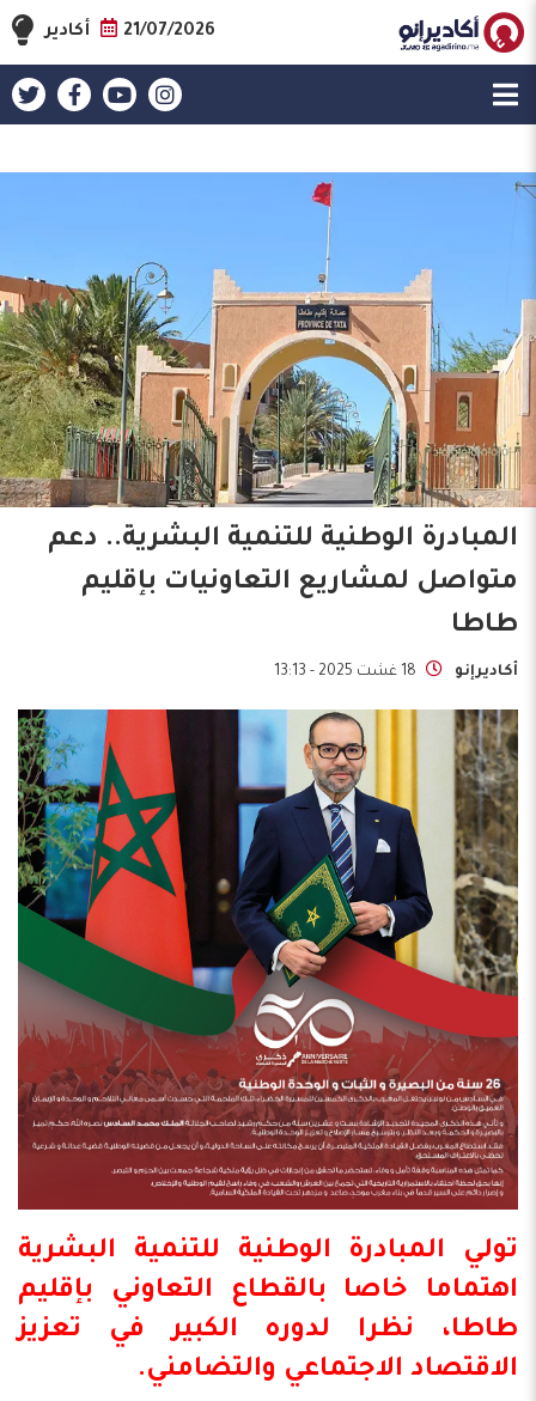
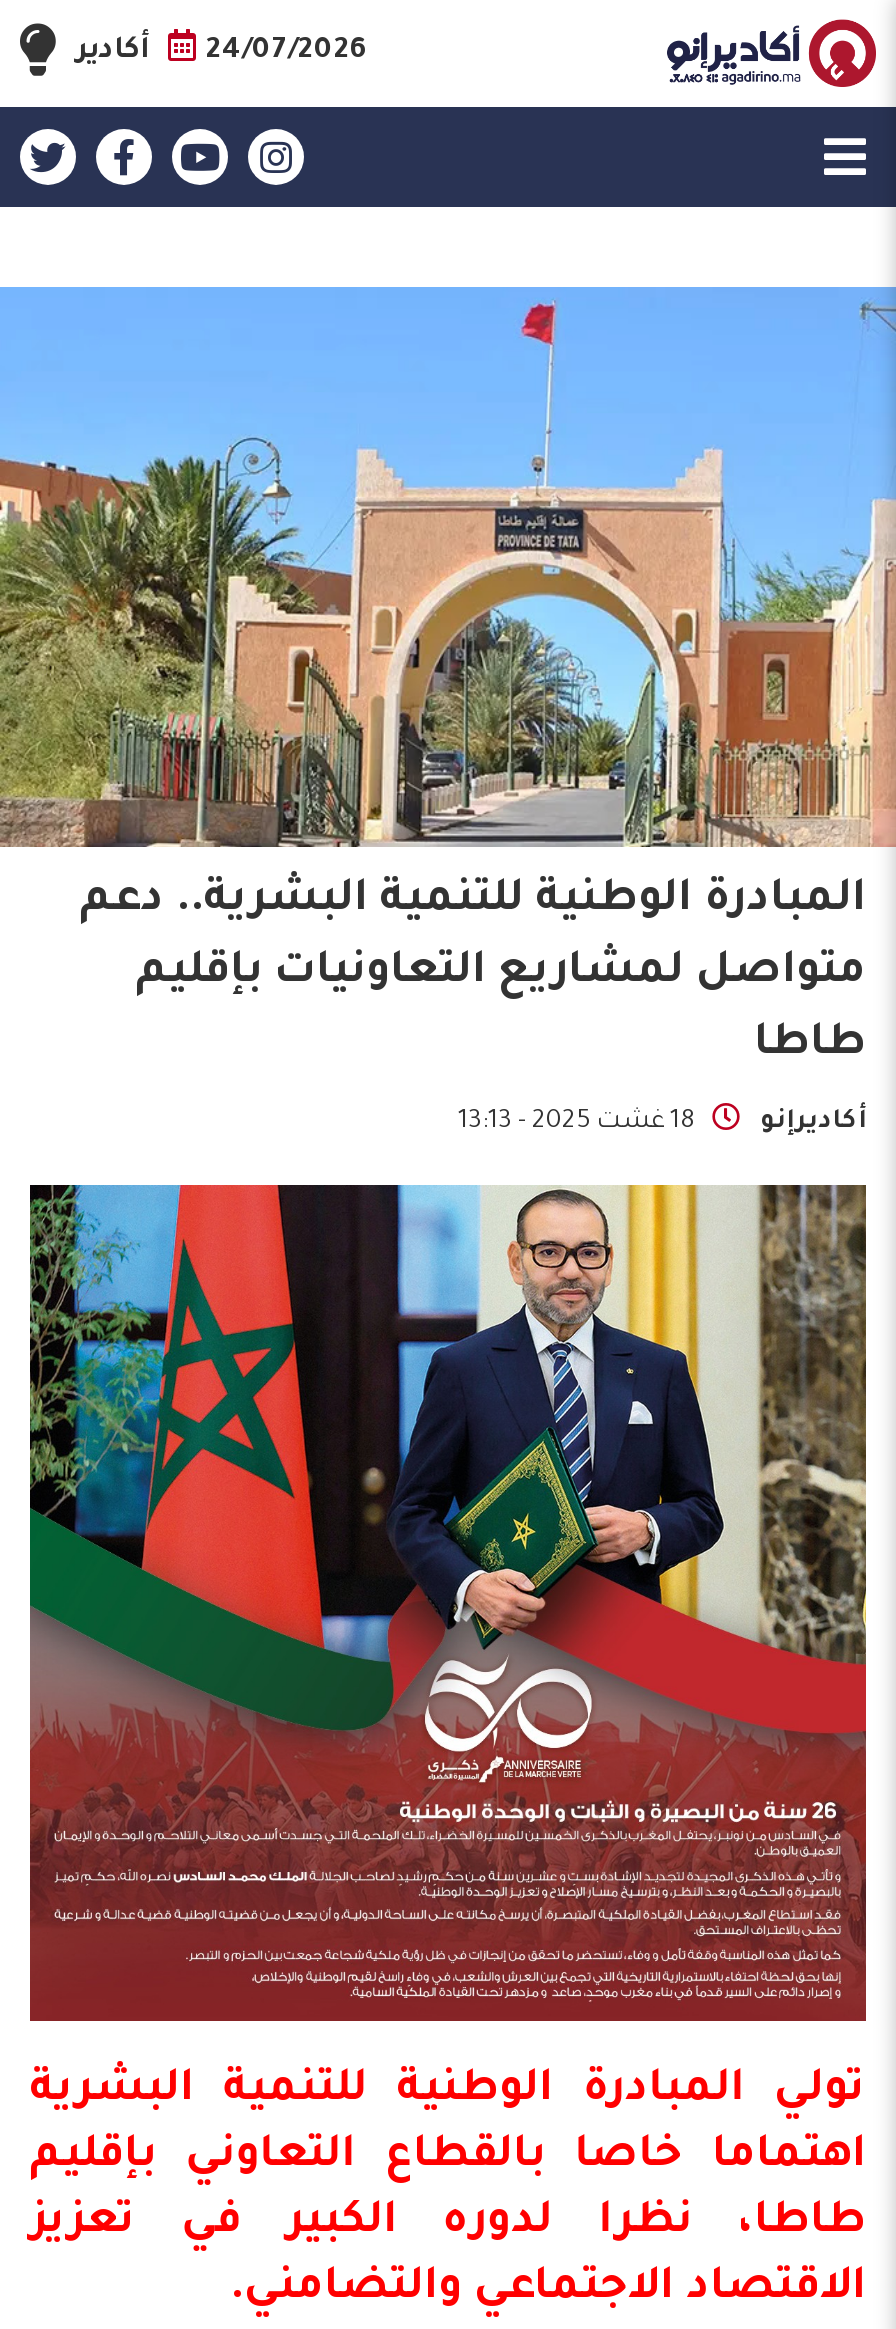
[123,23,215,42] 21/07/2026 -> [206,37,368,69] 24/07/2026

